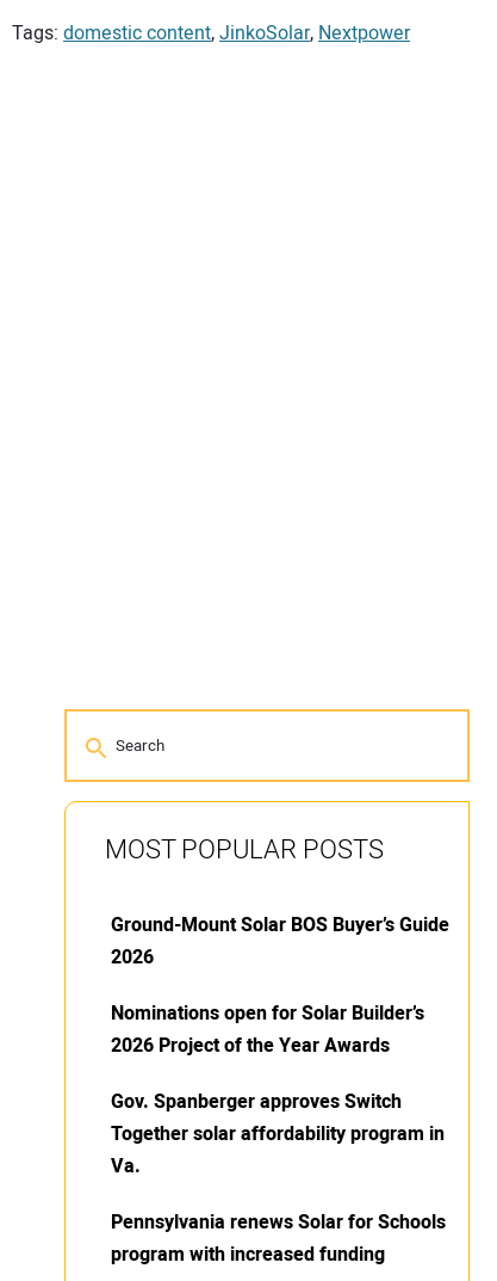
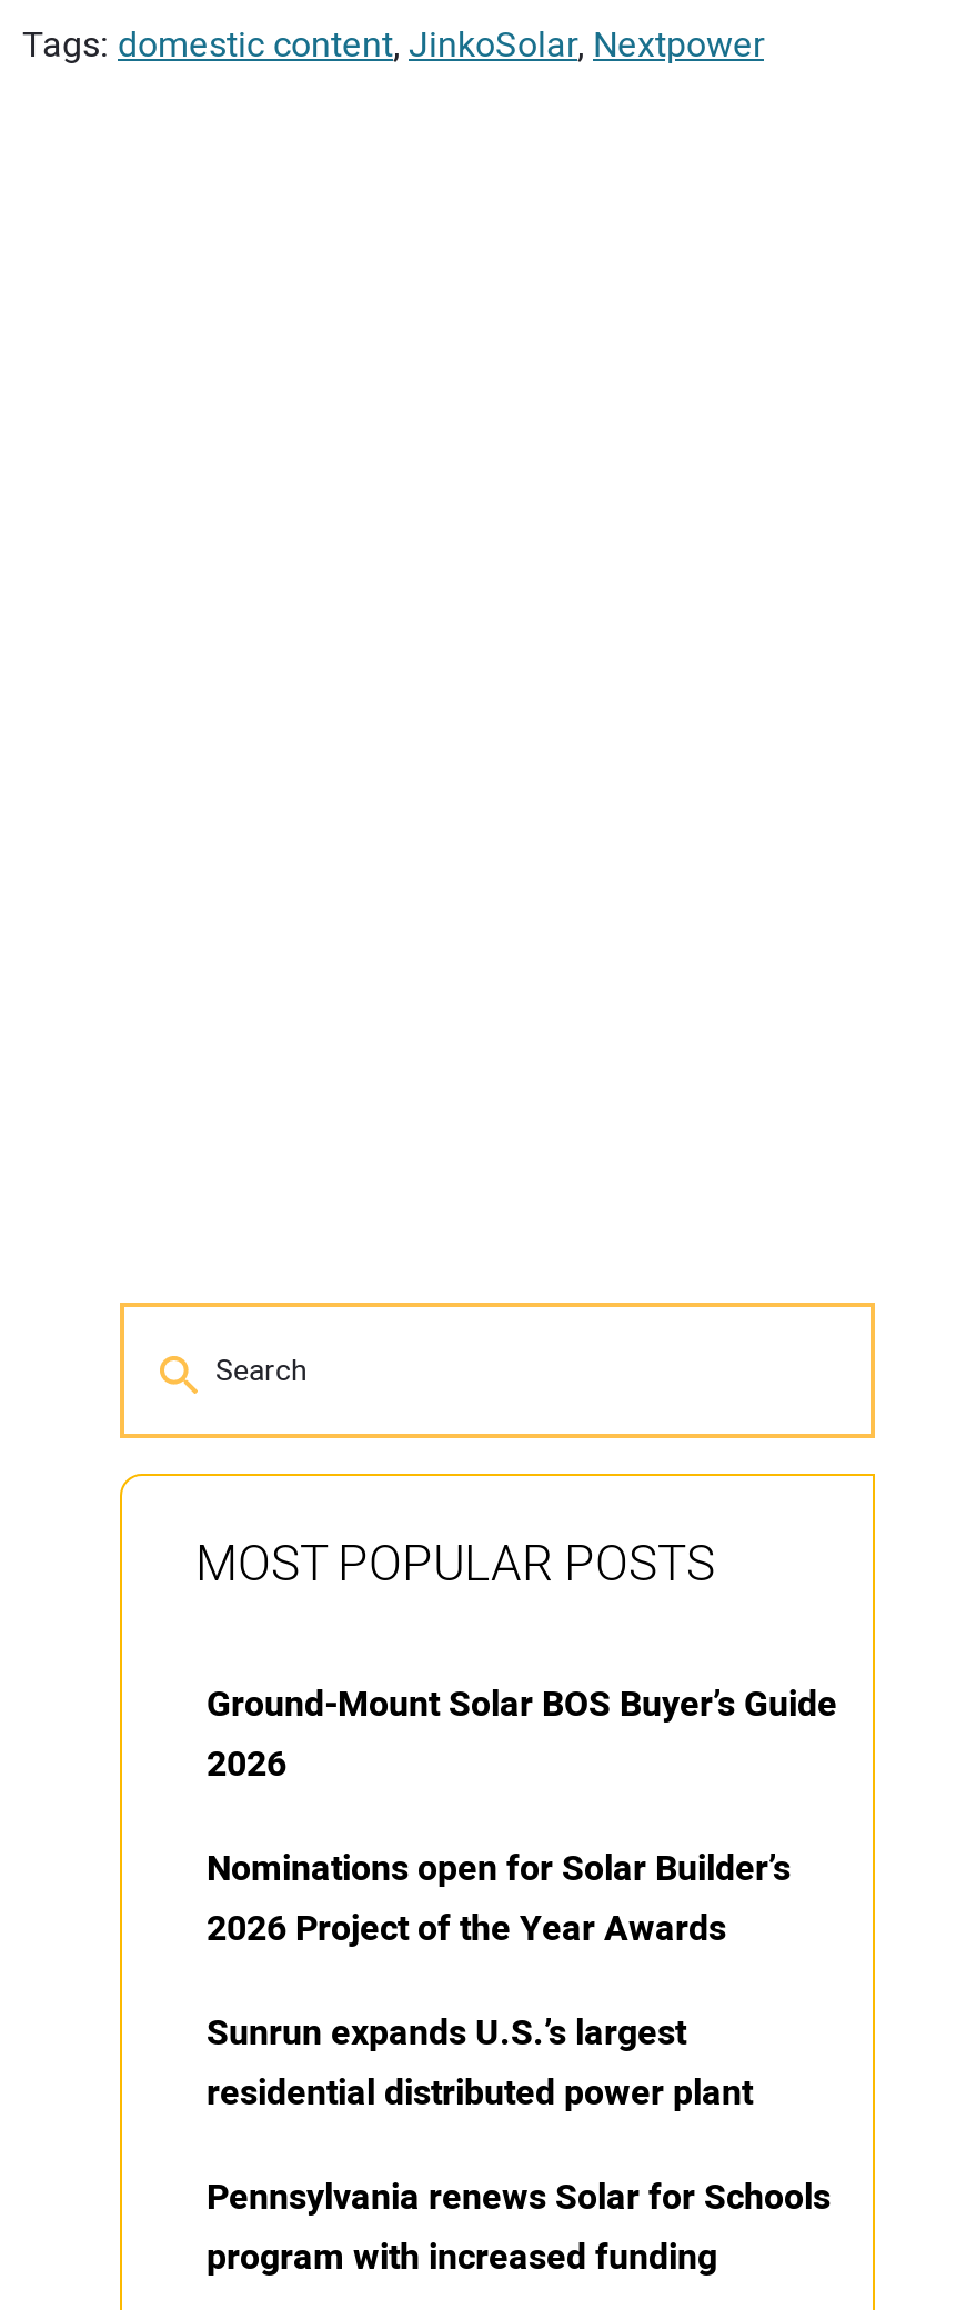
[111,1088,445,1181] Gov. Spanberger approves Switch | Together solar affordability program in | Va. -> [207,2007,753,2121] Sunrun expands U.S.’s largest | residential distributed power plant

